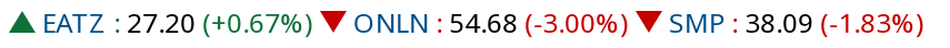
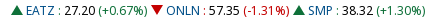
[354,5,627,42] ONLN : 54.68 (-3.00%) -> [166,2,289,19] ONLN : 57.35 (-1.31%)
[669,5,922,42] SMP : 38.09 (-1.83%) -> [308,2,425,19] SMP : 38.32 (+1.30%)

